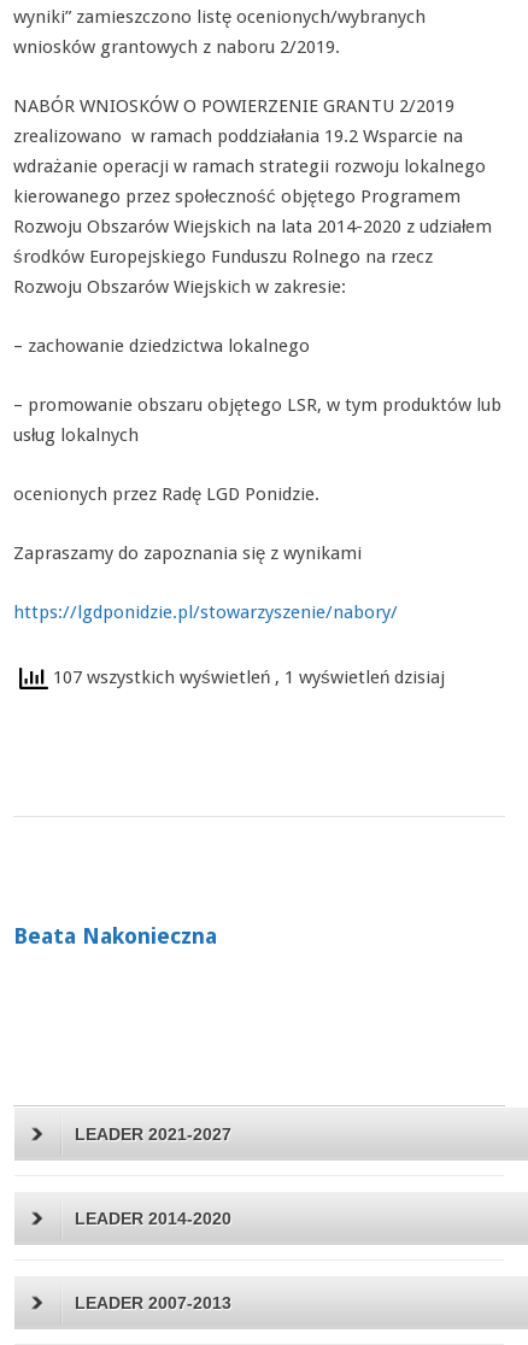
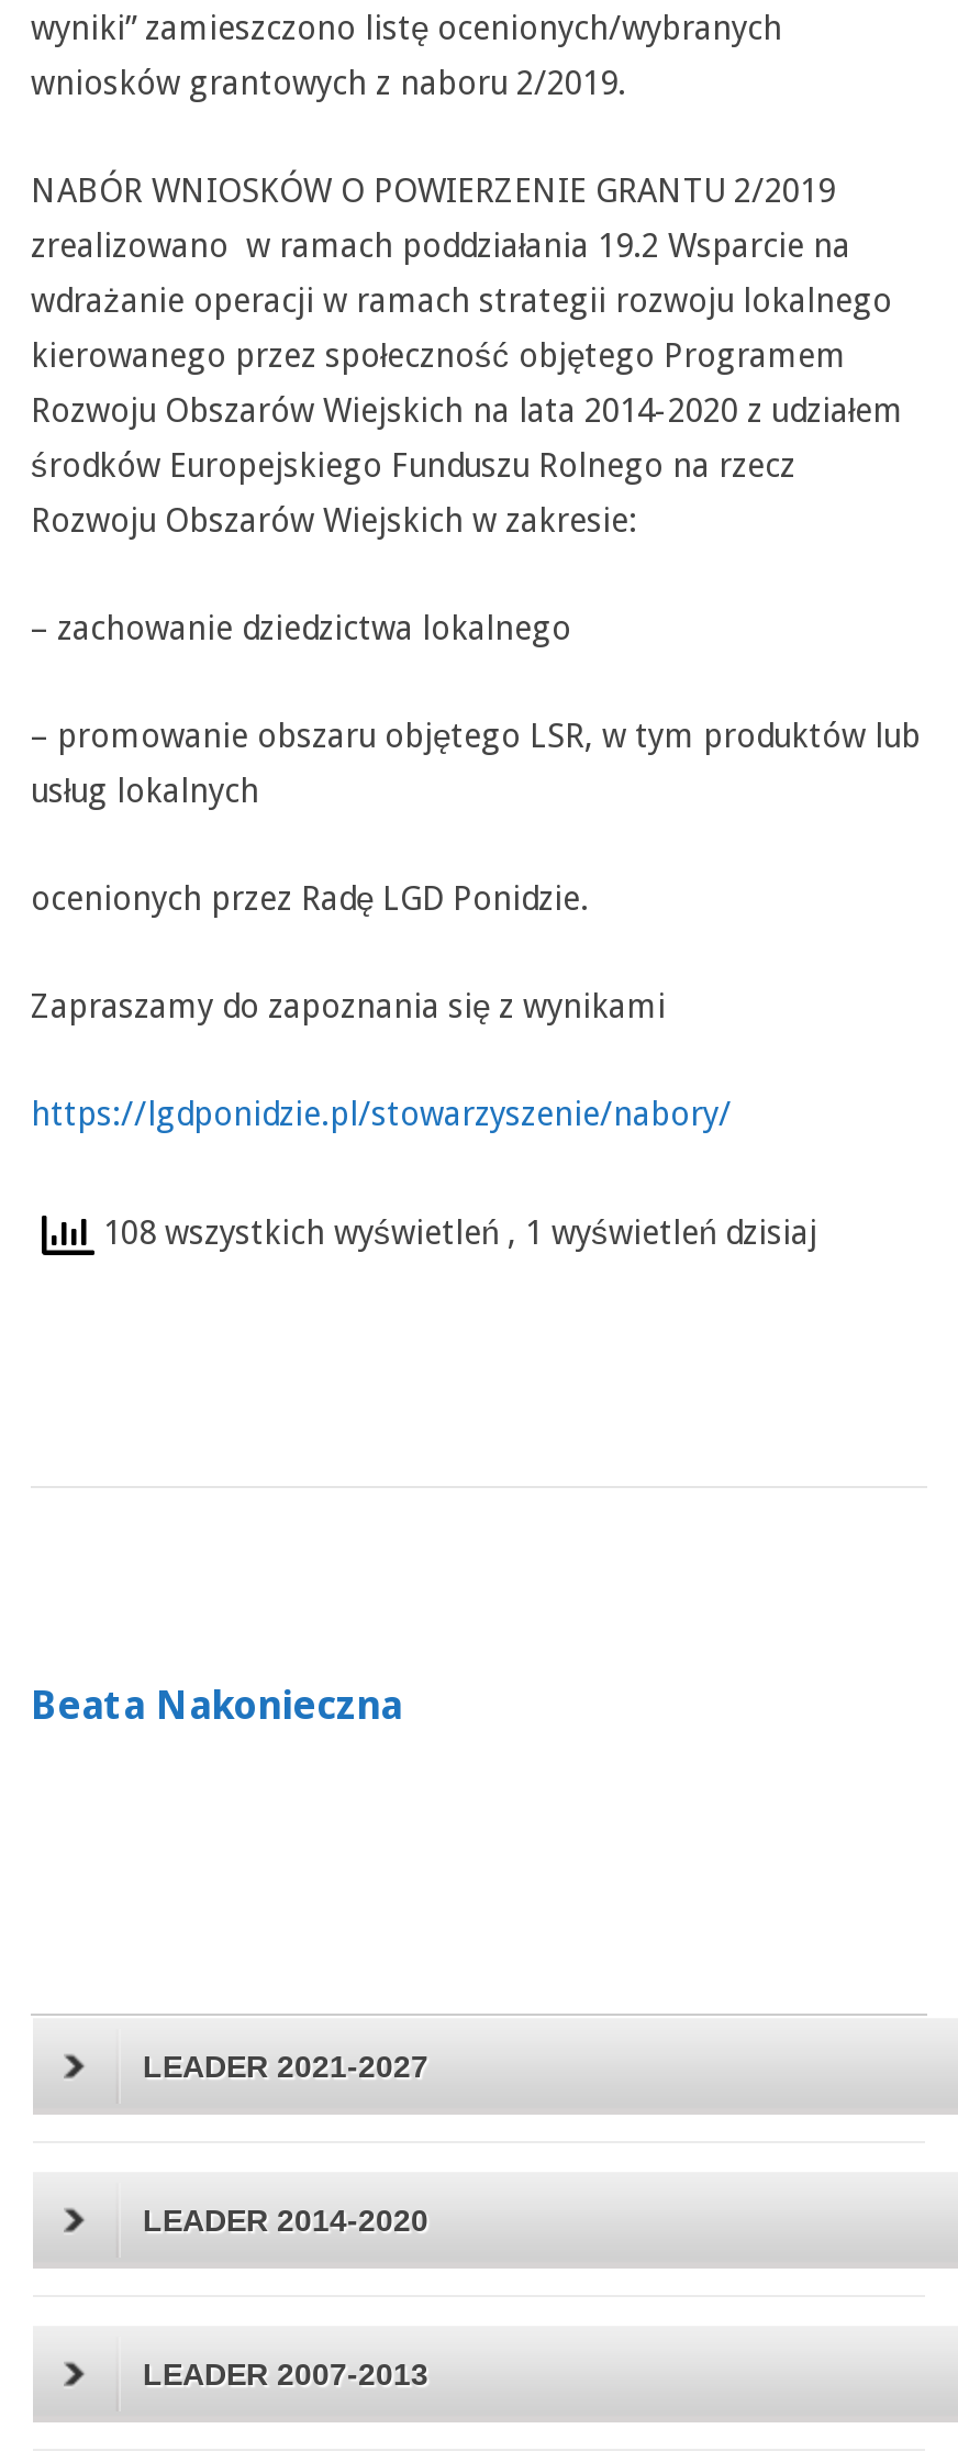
[48,667,445,688] 107 wszystkich wyświetleń, 1 wyświetleń dzisiaj -> [94,1214,817,1253] 108 wszystkich wyświetleń, 1 wyświetleń dzisiaj

